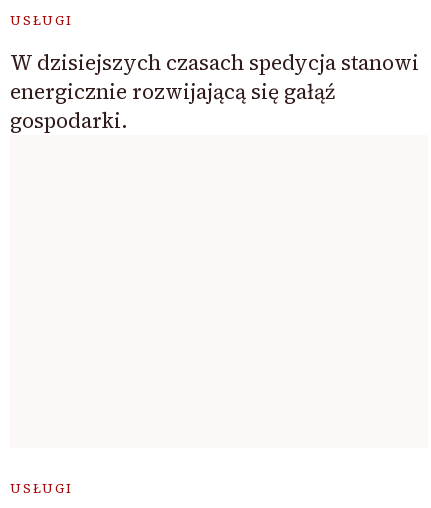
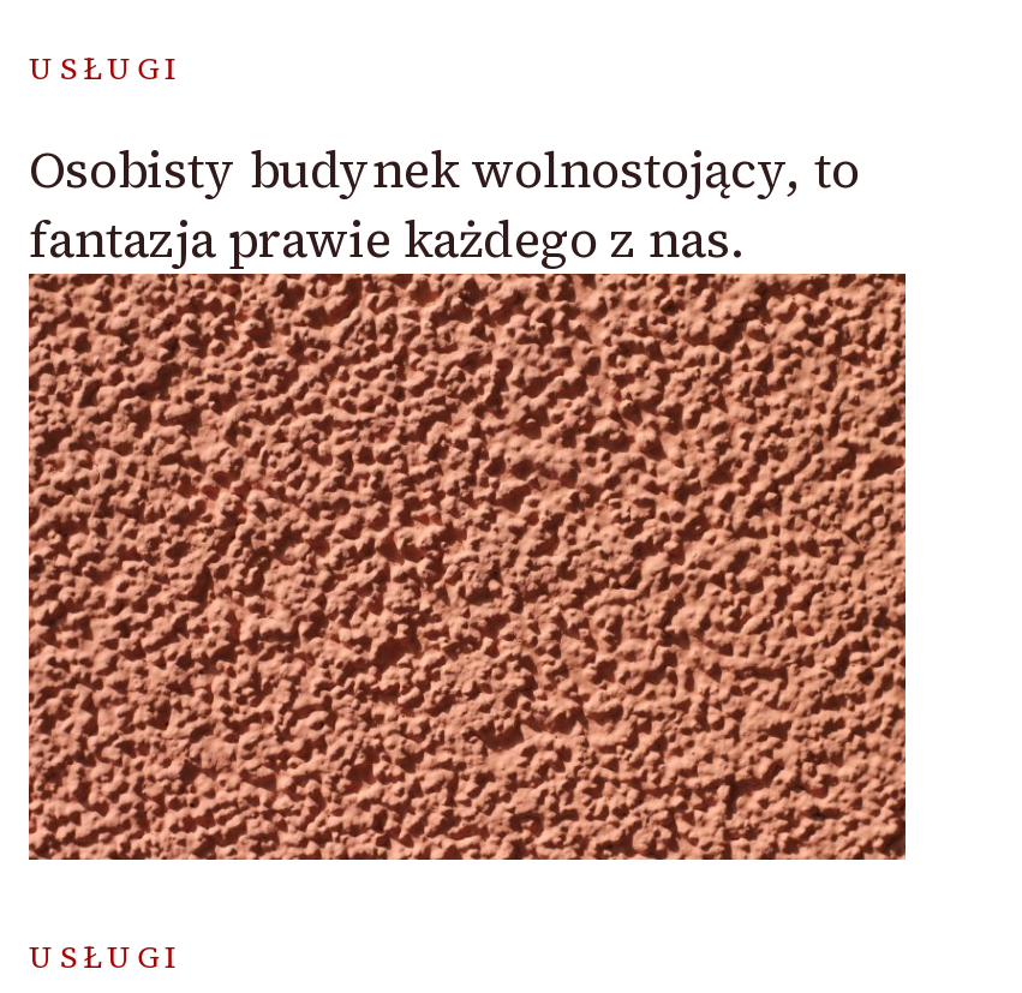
none -> [26,271,908,865] [image]
[10,48,419,135] W dzisiejszych czasach spedycja stanowi | energicznie rozwijającą się gałąź | gospodarki. -> [29,136,860,275] Osobisty budynek wolnostojący, to | fantazja prawie każdego z nas.

